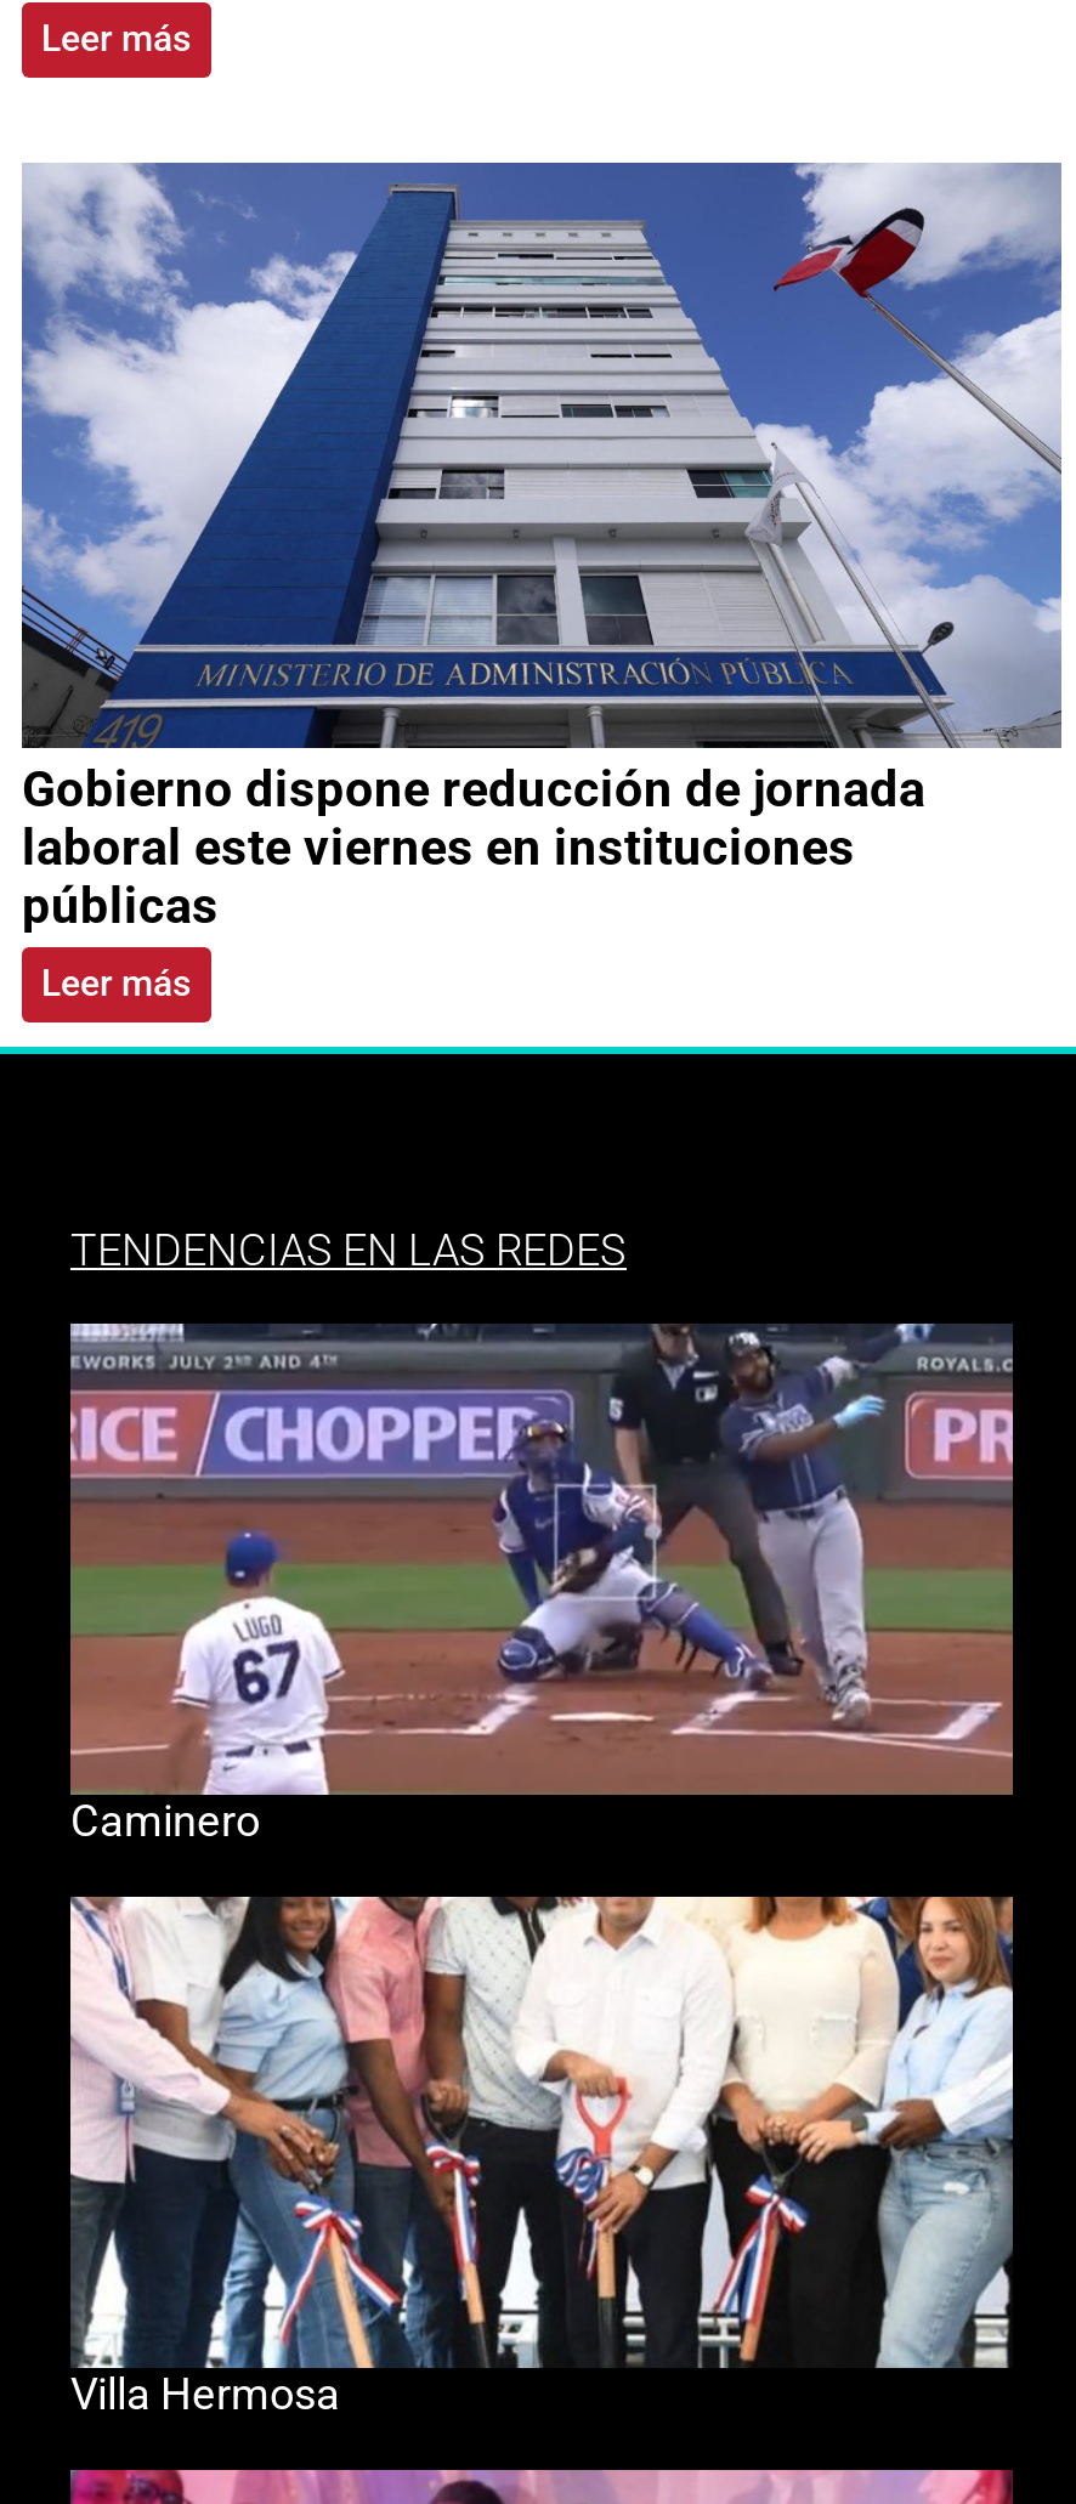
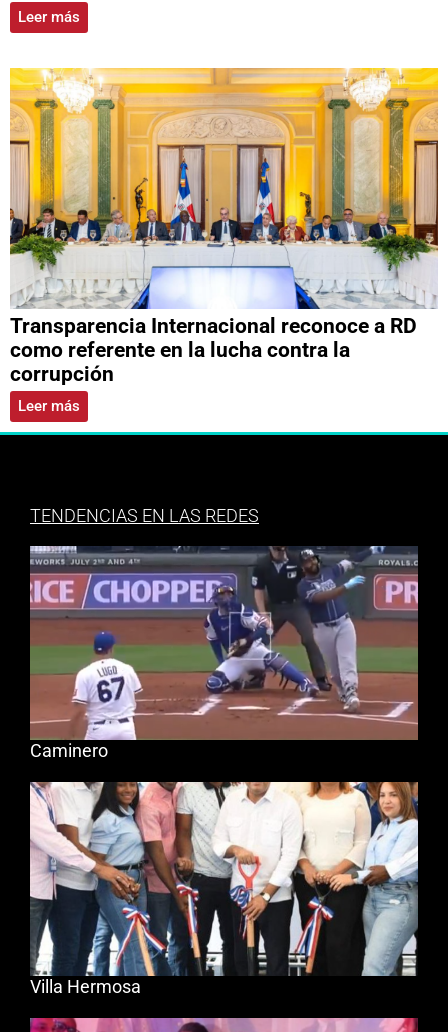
[19,160,1064,934] [image] | Gobierno dispone reducción de jornada | laboral este viernes en instituciones | públicas -> [9,67,439,386] [image] | Transparencia Internacional reconoce a RD | como referente en la lucha contra la | corrupción

